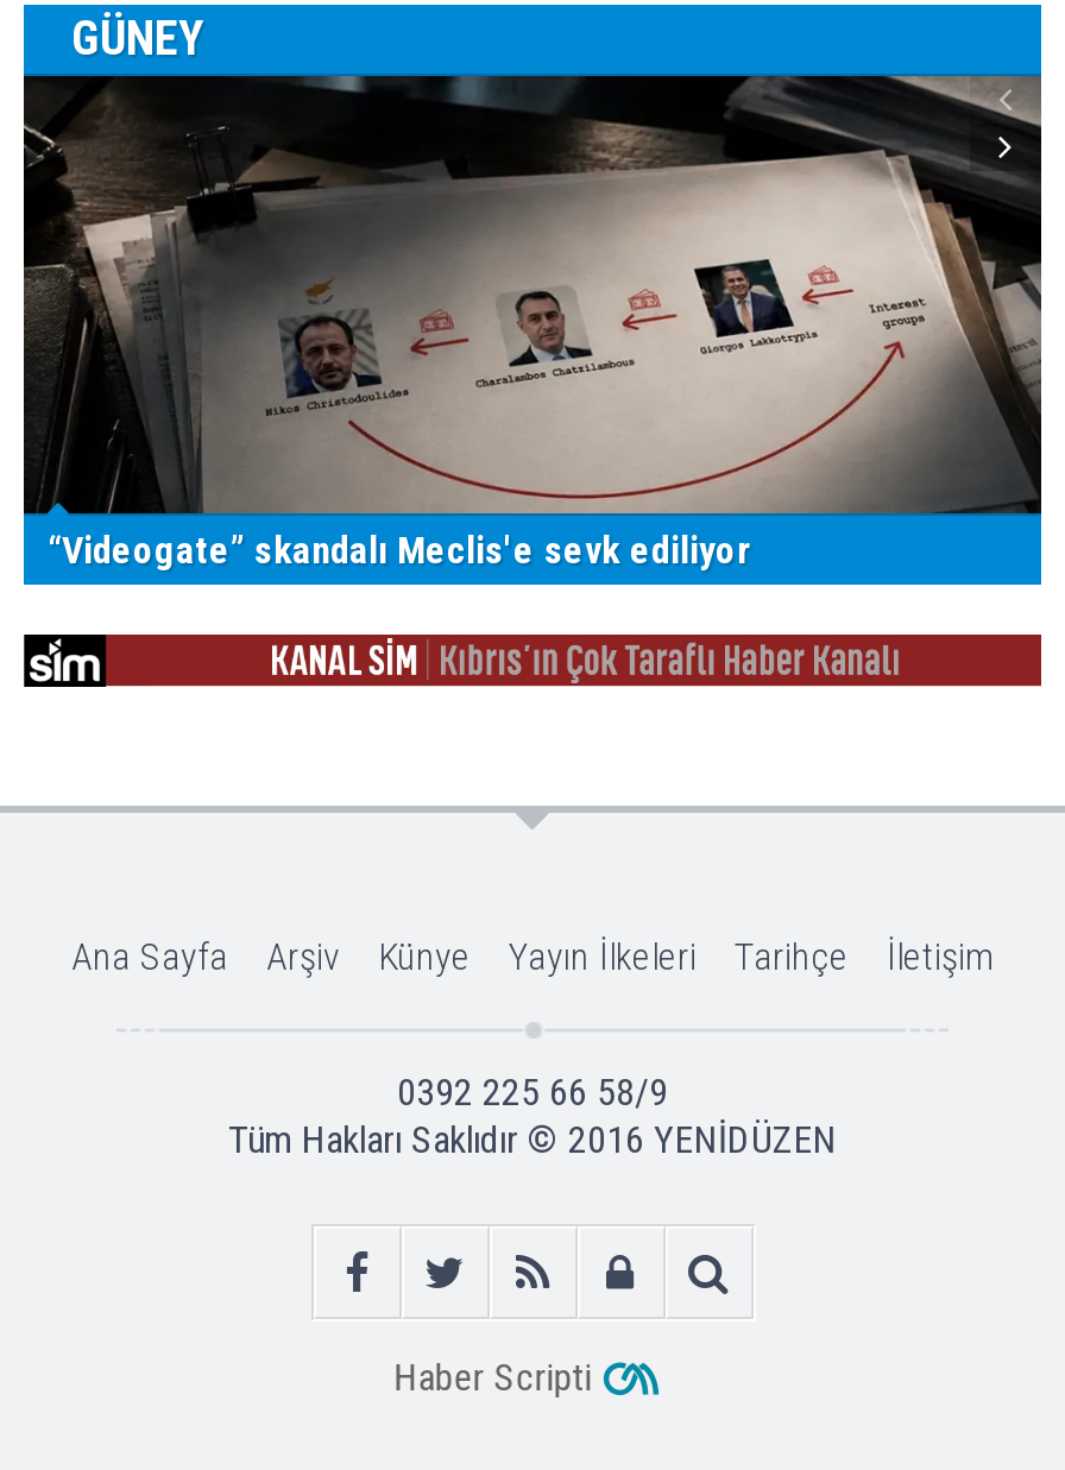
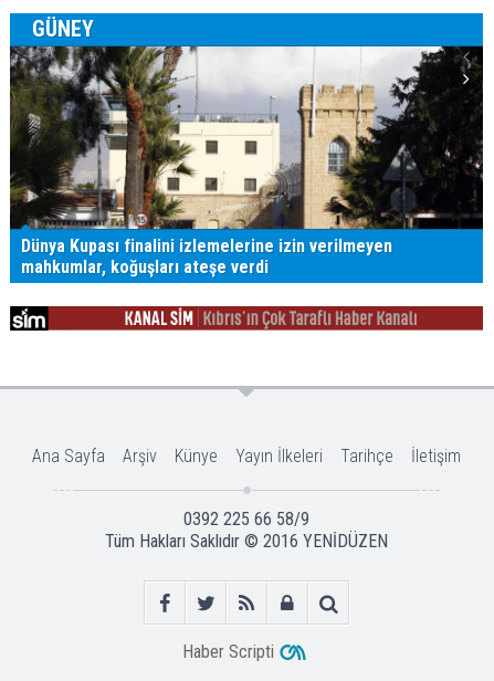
[24,74,1044,574] [image] | “Videogate” skandalı Meclis'e sevk ediliyor -> [10,45,484,278] [image] | Dünya Kupası finalini izlemelerine izin verilmeyen | mahkumlar, koğuşları ateşe verdi

